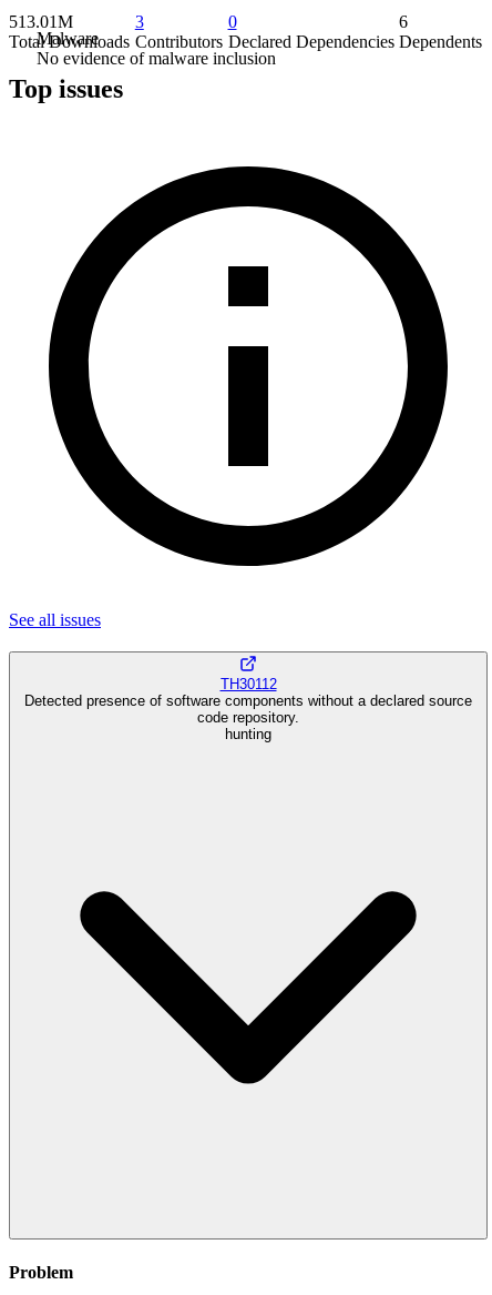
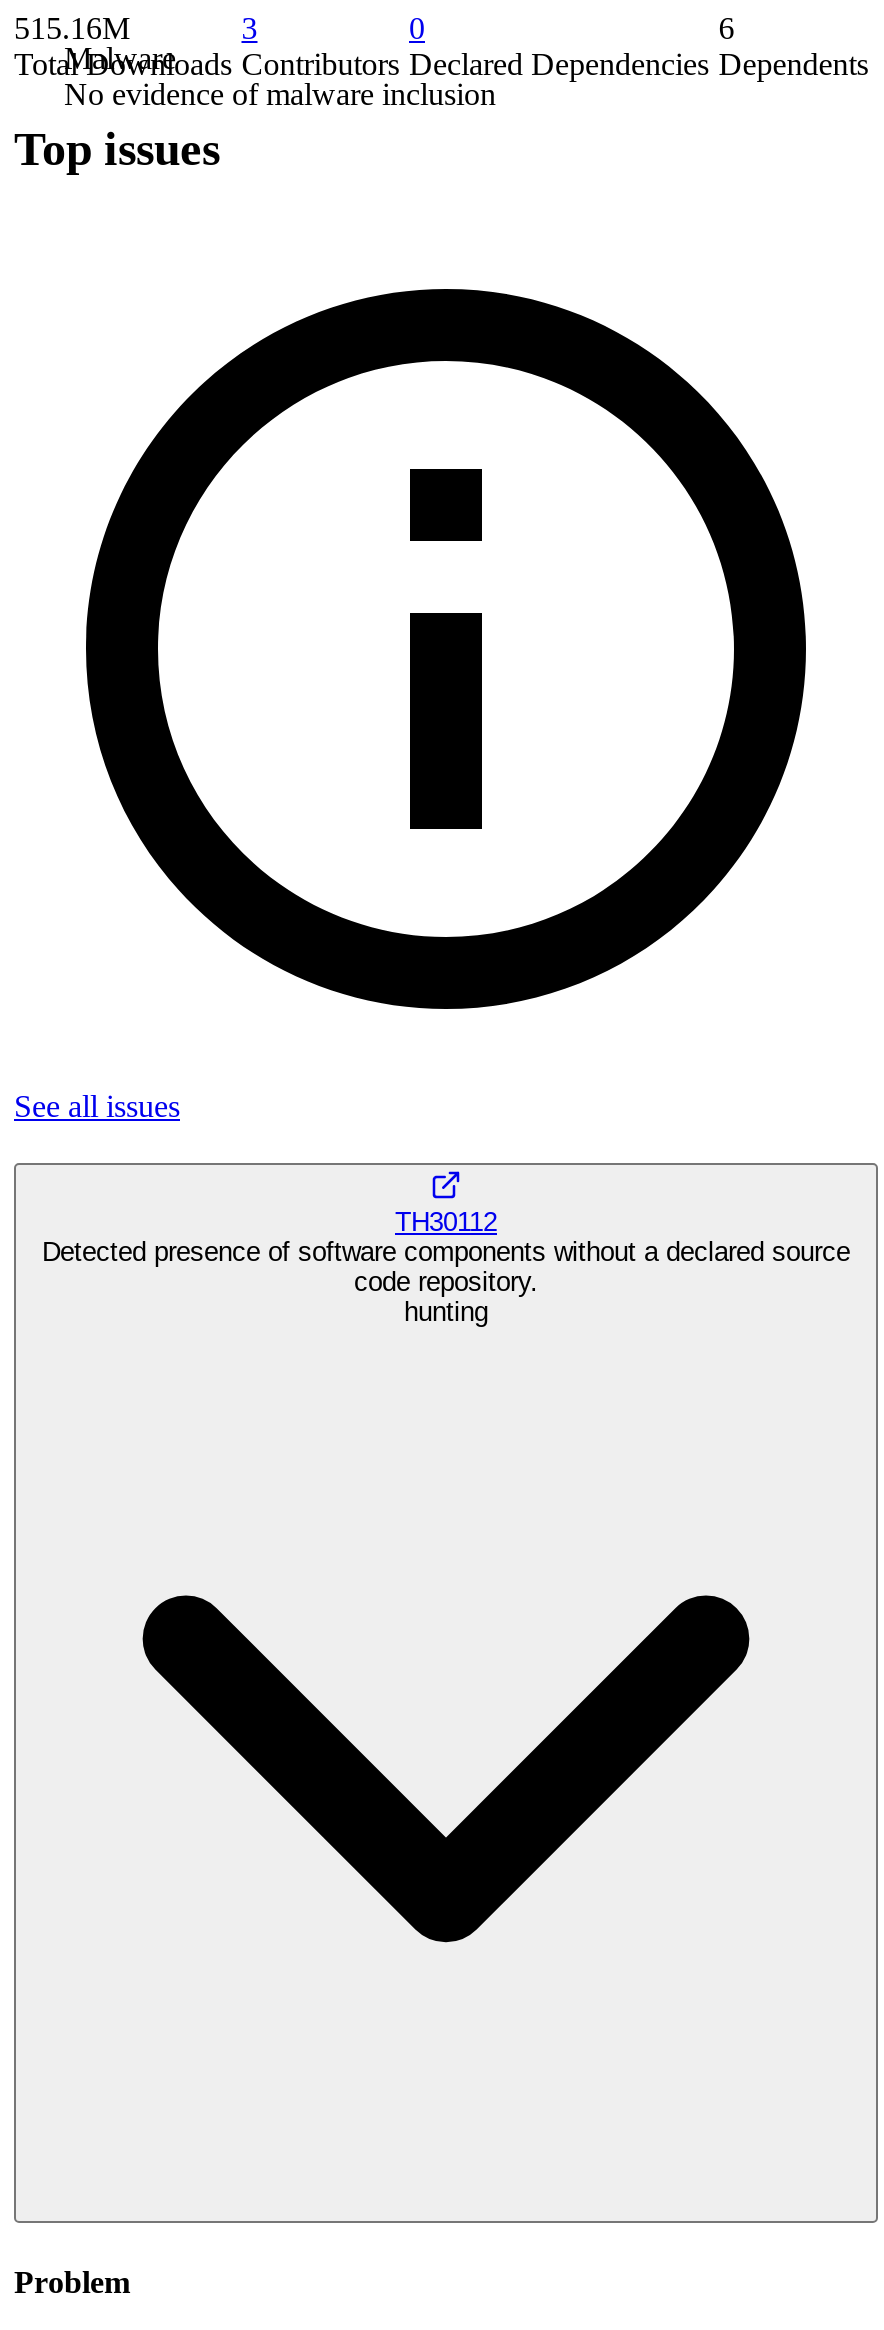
[9,12,73,31] 513.01M -> [14,11,130,45] 515.16M

